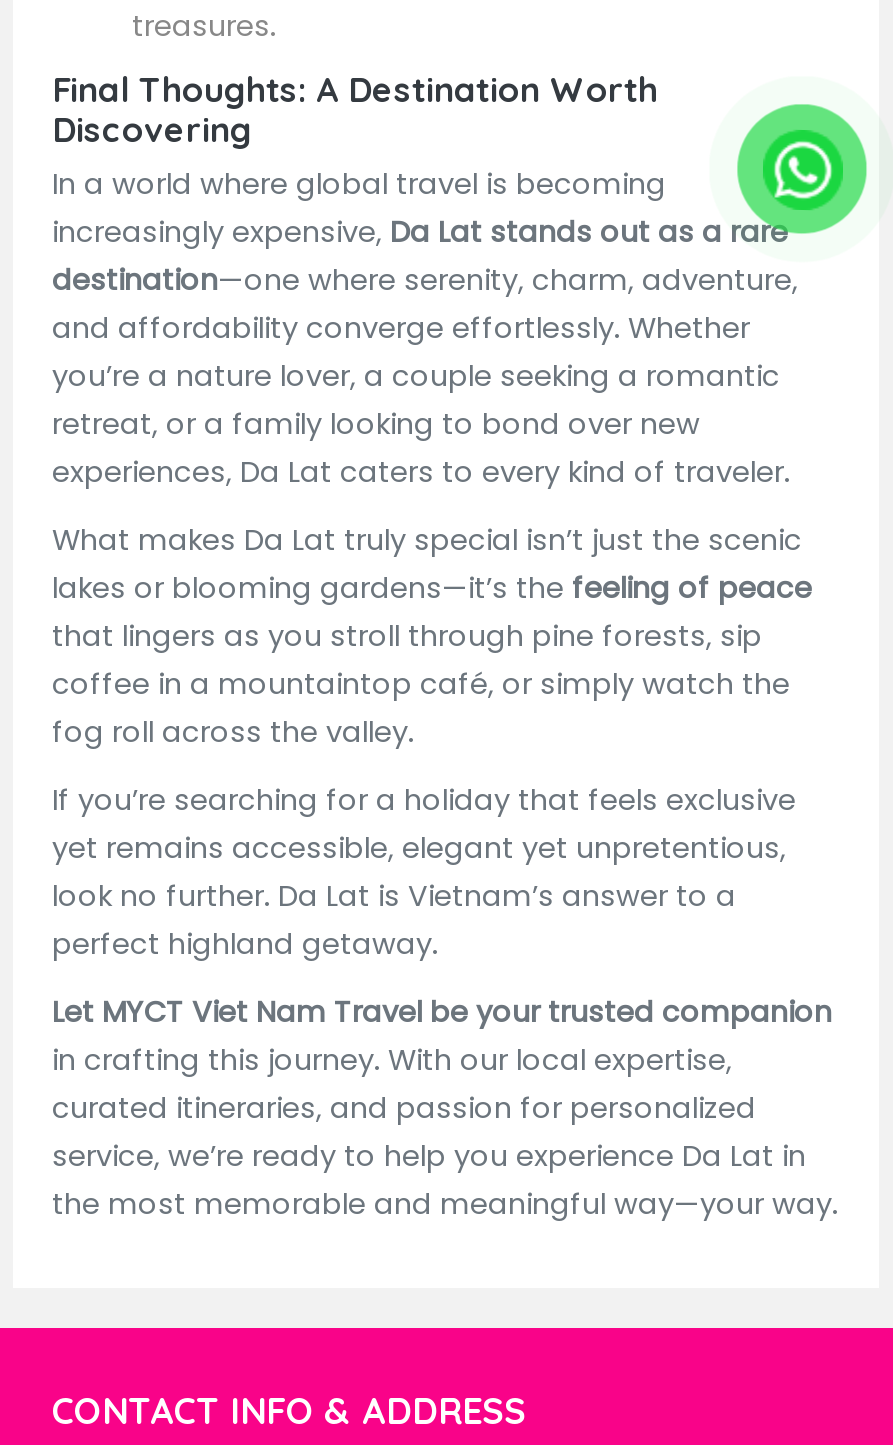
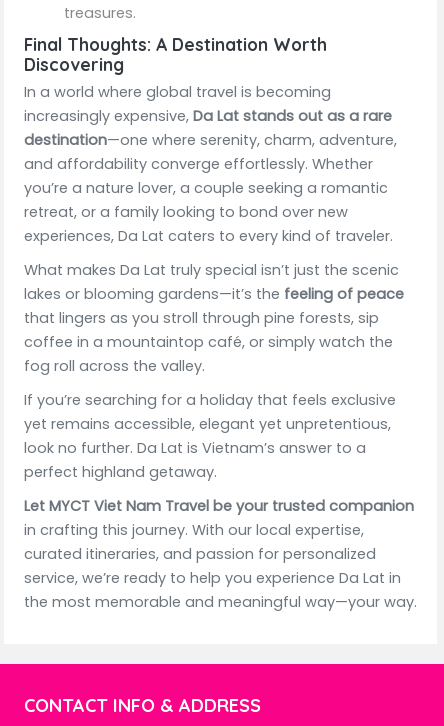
[735,102,869,236] [image] -> none

